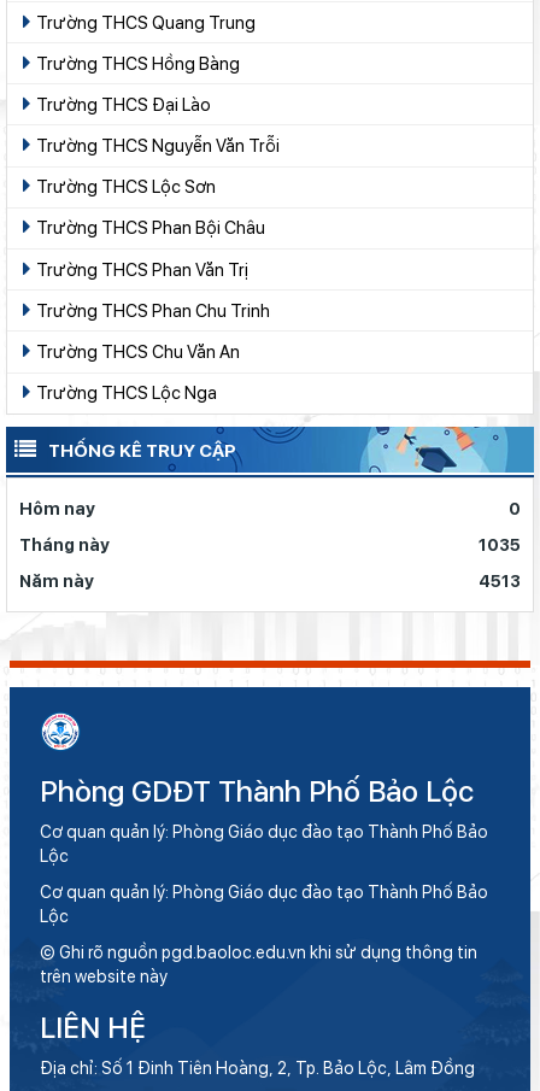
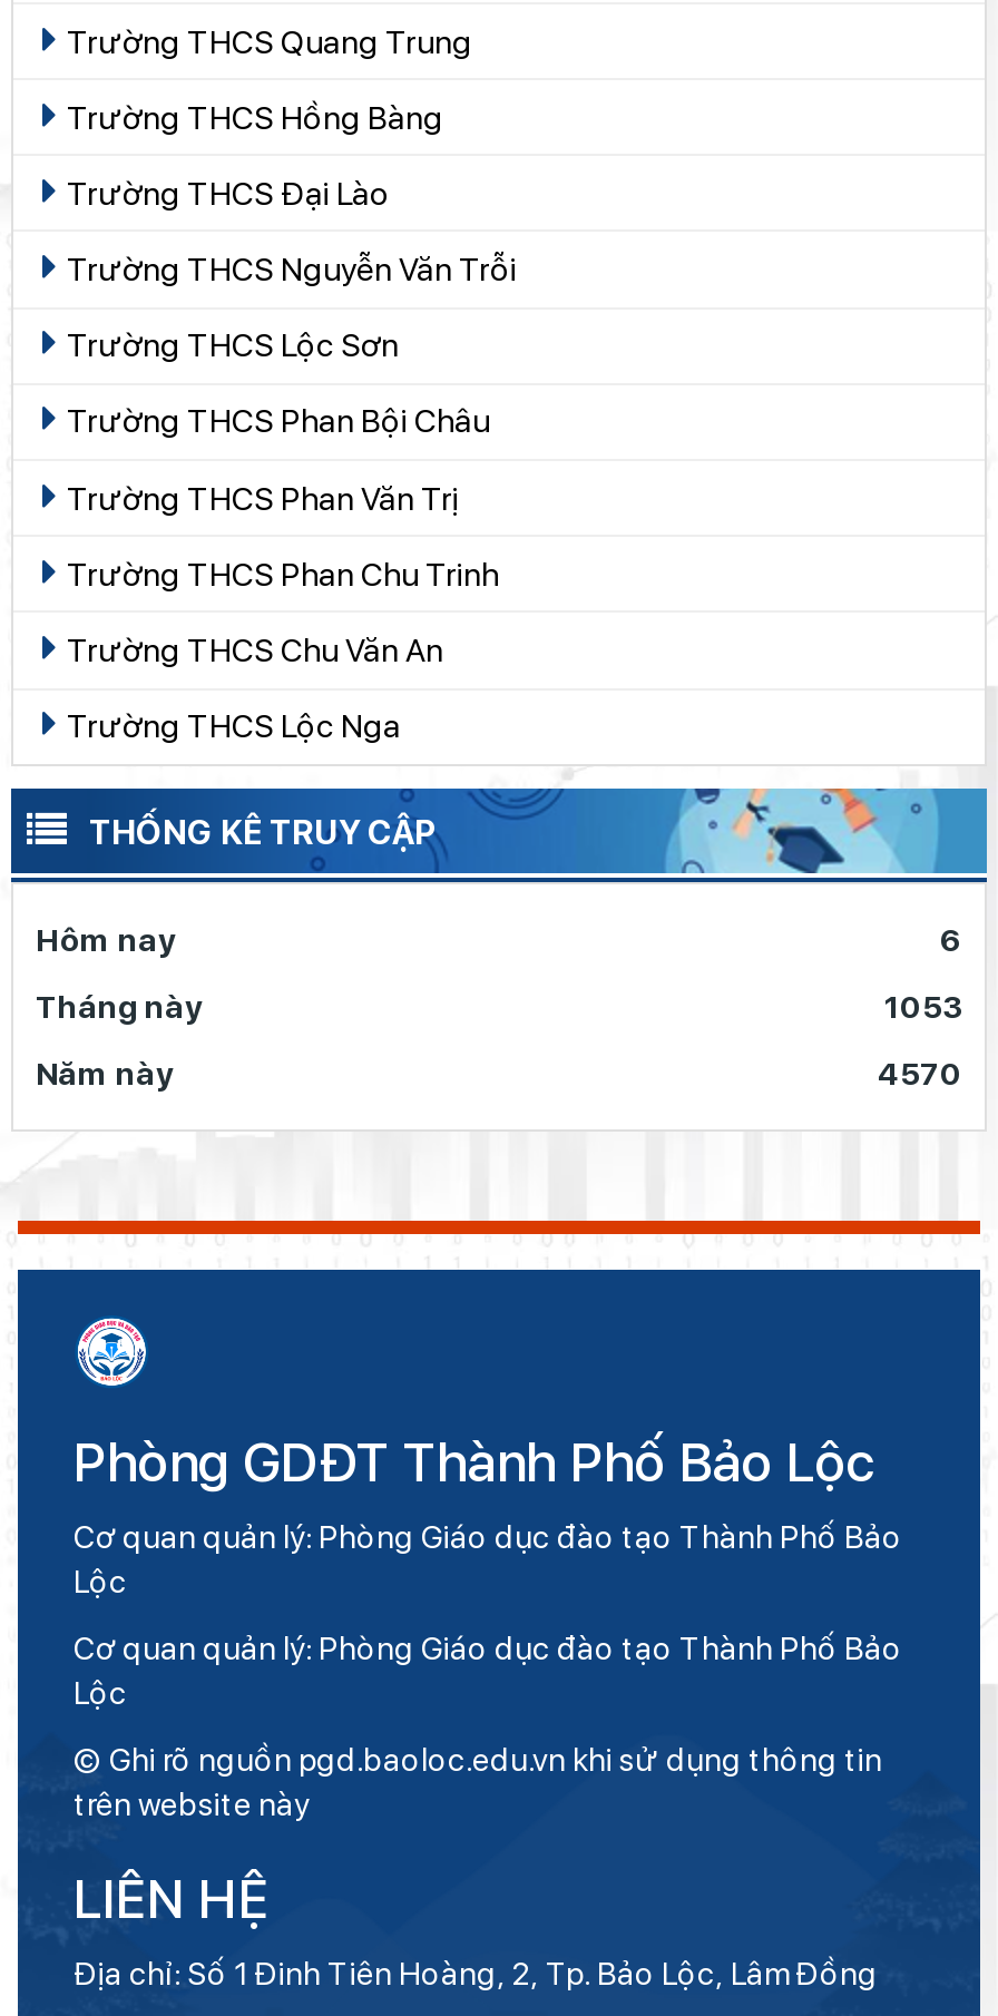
[509,499,521,518] 0 -> [940,922,962,957] 6
[479,535,521,554] 1035 -> [884,989,962,1024] 1053
[479,571,521,590] 4513 -> [878,1055,962,1091] 4570

